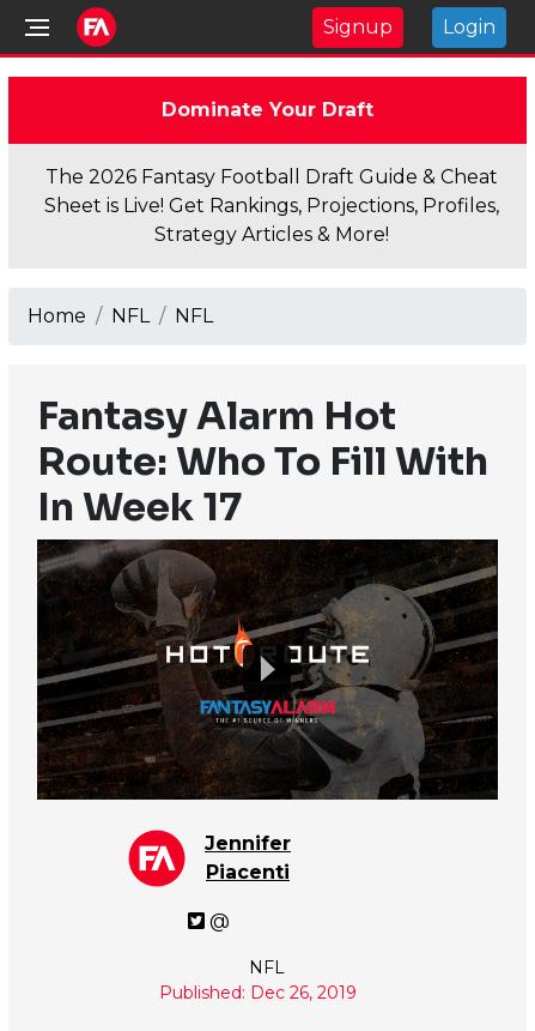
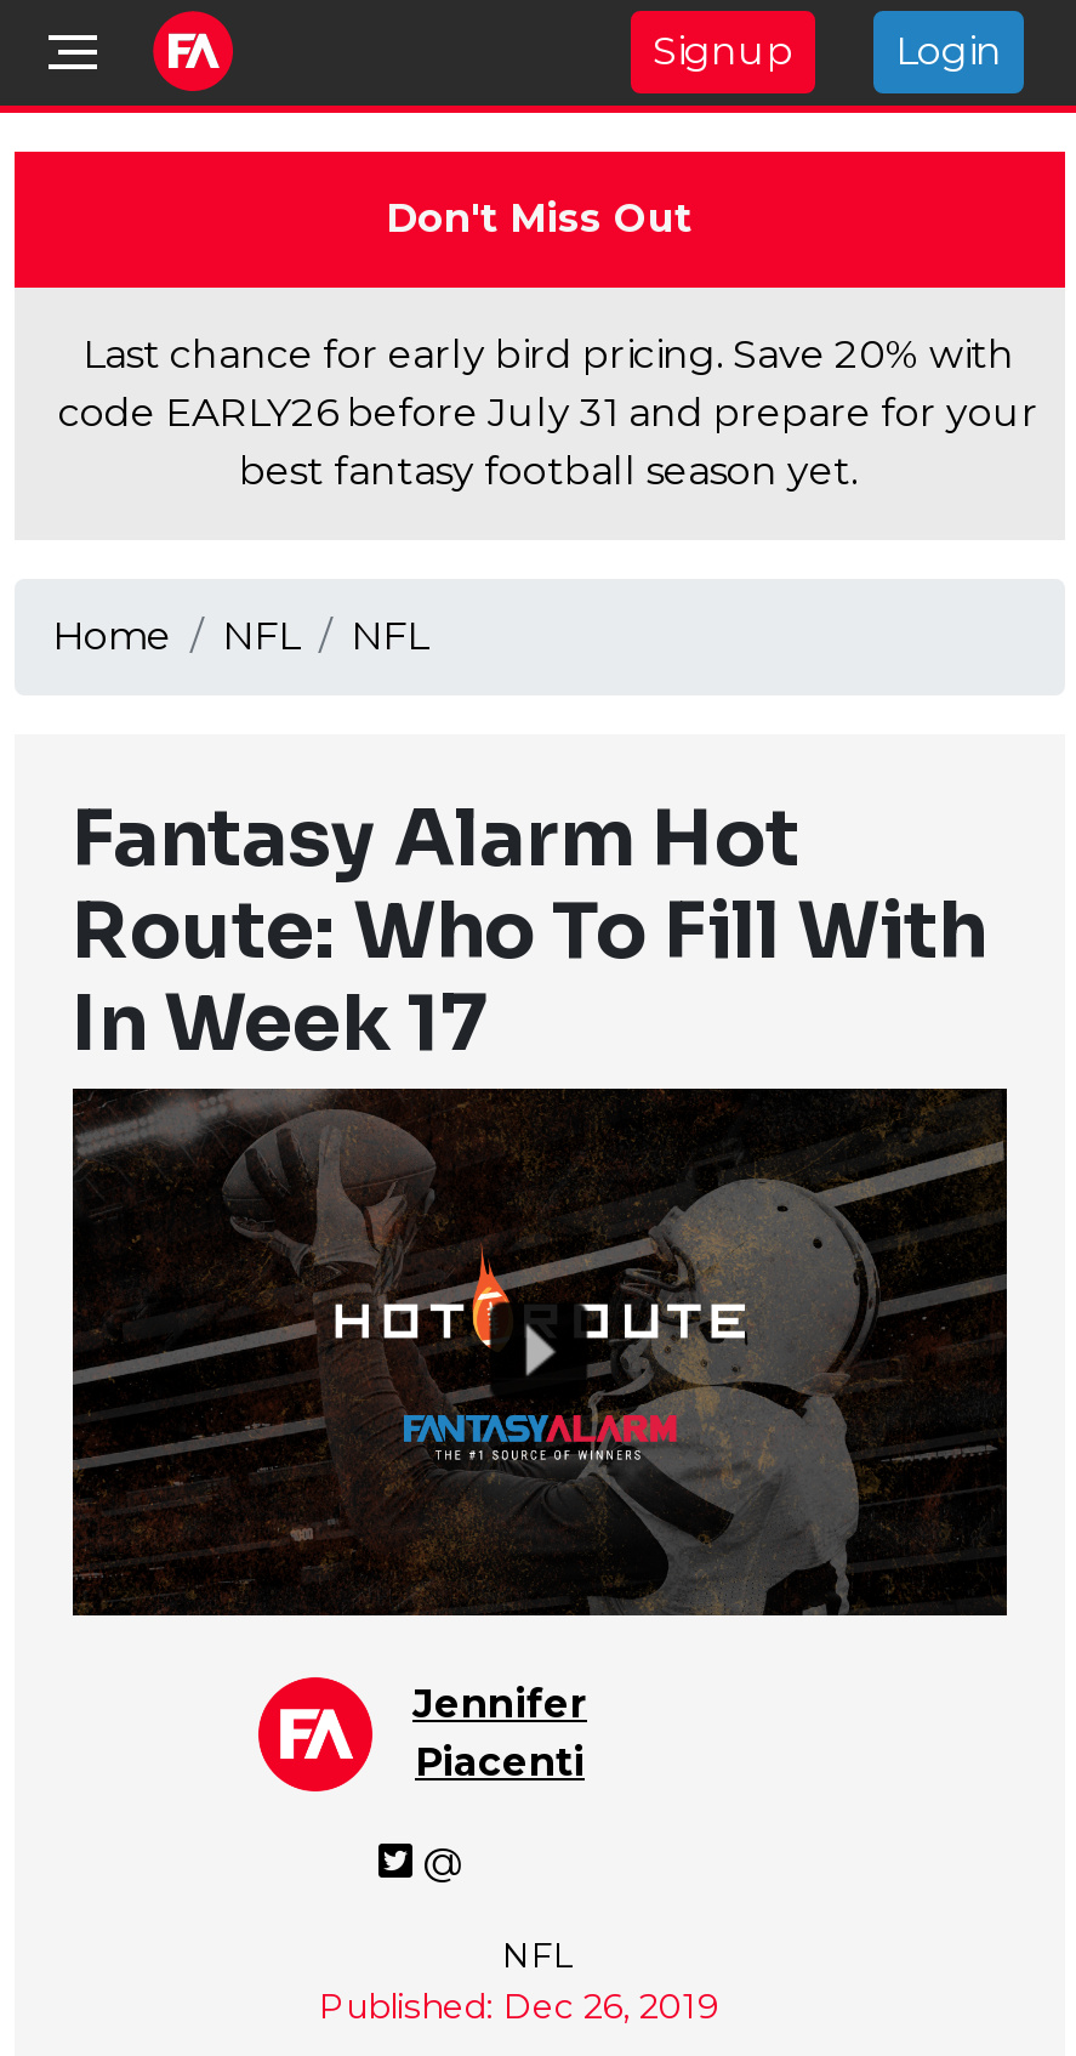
[161,98,373,121] Dominate Your Draft -> [386,195,691,242] Don't Miss Out
[44,165,499,246] The 2026 Fantasy Football Draft Guide & Cheat | Sheet is Live! Get Rankings, Projections, Profiles, | Strategy Articles & More! -> [58,331,1038,494] Last chance for early bird pricing. Save 20% with | code EARLY26 before July 31 and prepare for your | best fantasy football season yet.

